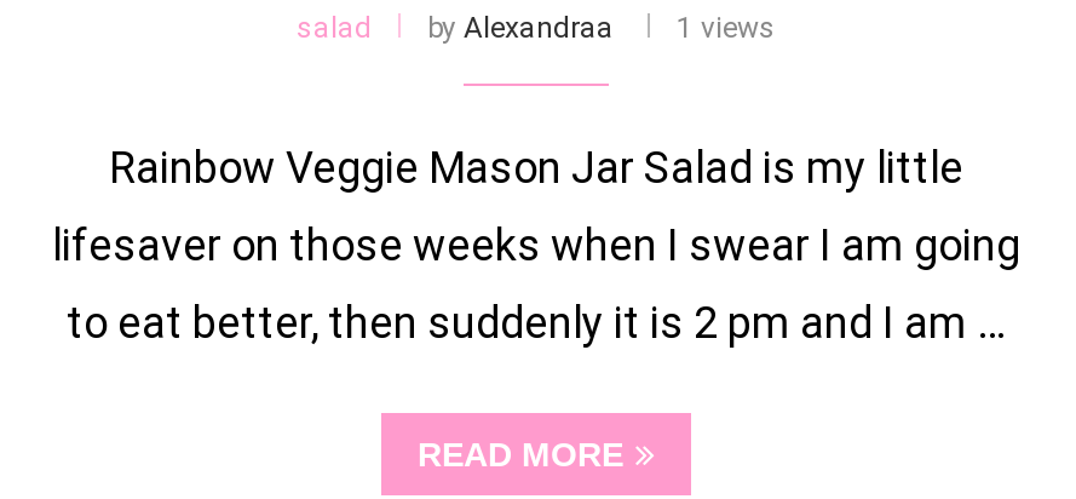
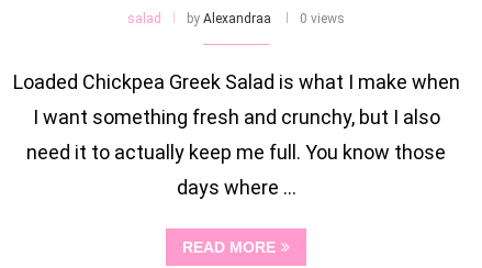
[52,12,1020,348] 1 views | Rainbow Veggie Mason Jar Salad is my little | lifesaver on those weeks when I swear I am going | to eat better, then suddenly it is 2 pm and I am … -> [13,11,459,199] 0 views | Loaded Chickpea Greek Salad is what I make when | I want something fresh and crunchy, but I also | need it to actually keep me full. You know those | days where …

